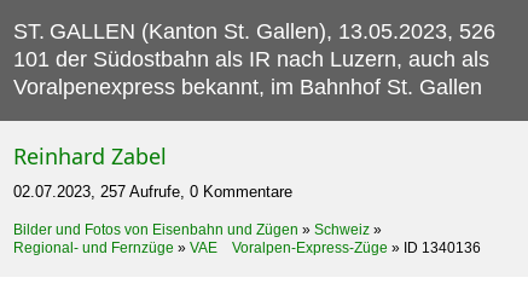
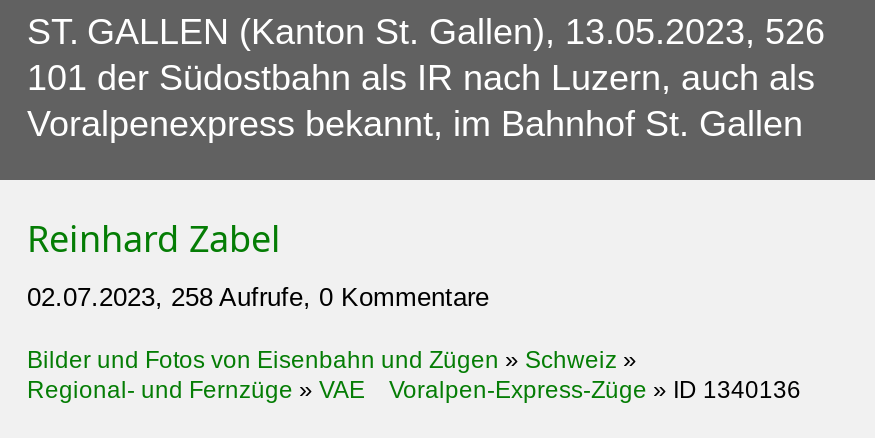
[13,182,292,201] 02.07.2023, 257 Aufrufe, 0 Kommentare -> [27,283,489,313] 02.07.2023, 258 Aufrufe, 0 Kommentare

